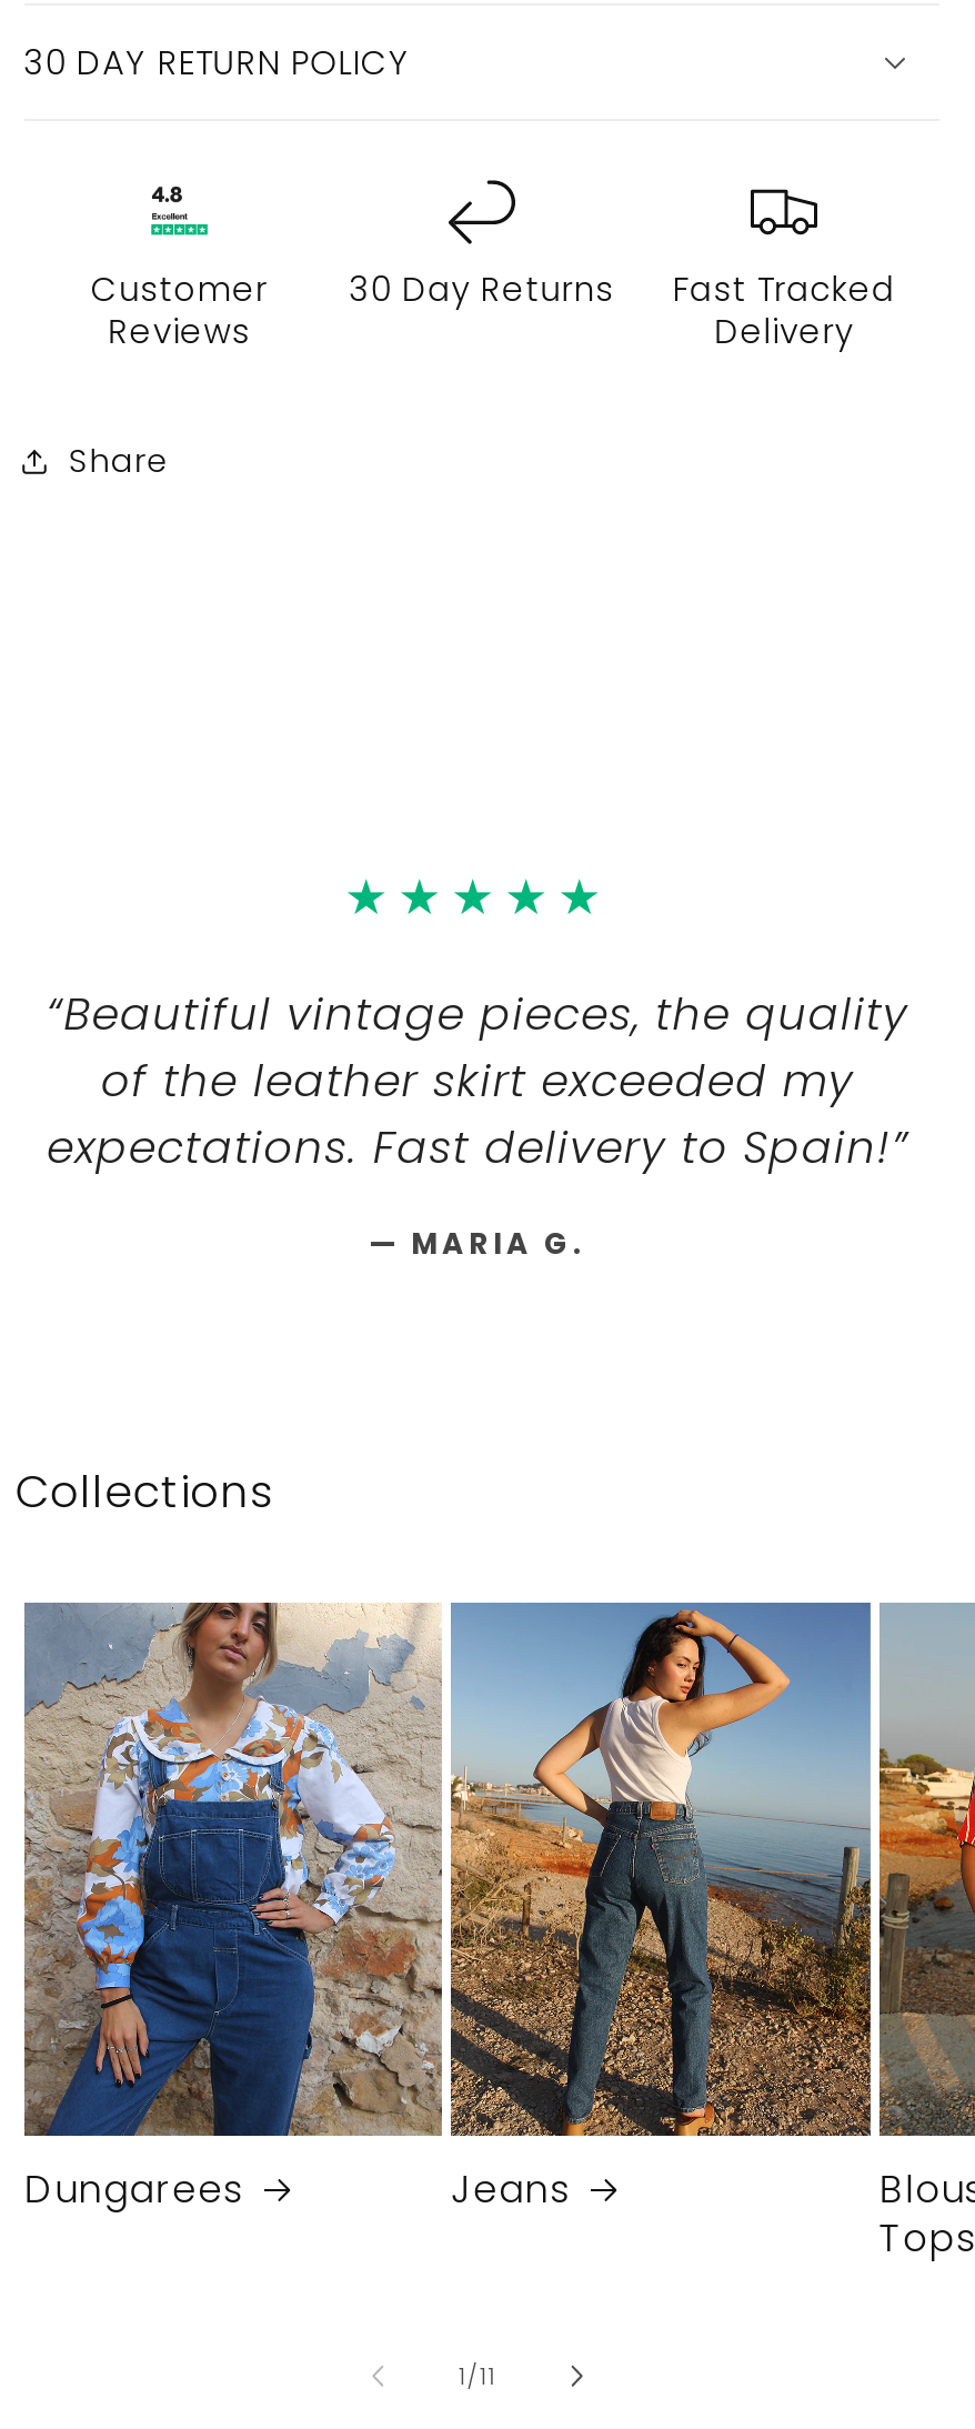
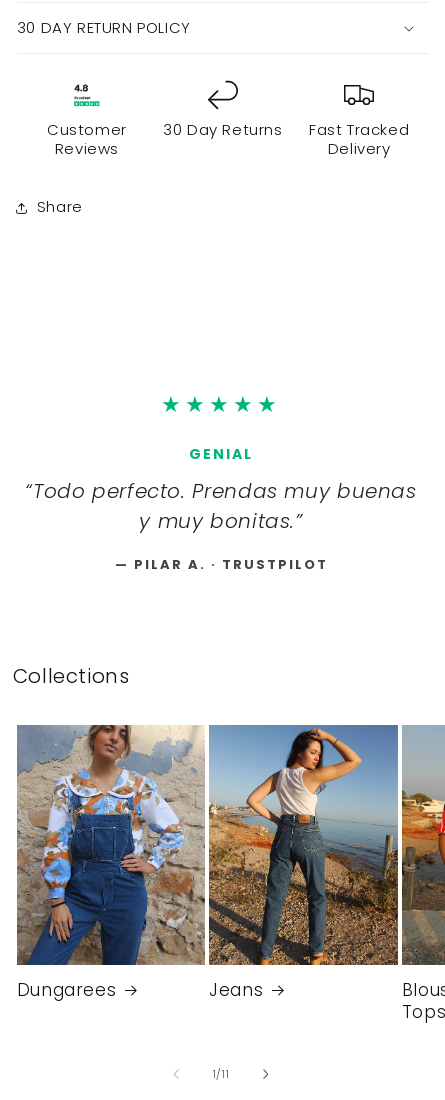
[47,983,908,1265] “Beautiful vintage pieces, the quality | of the leather skirt exceeded my | expectations. Fast delivery to Spain!” | — MARIA G. -> [25,444,417,574] GENIAL | “Todo perfecto. Prendas muy buenas | y muy bonitas.” | — PILAR A. · TRUSTPILOT

